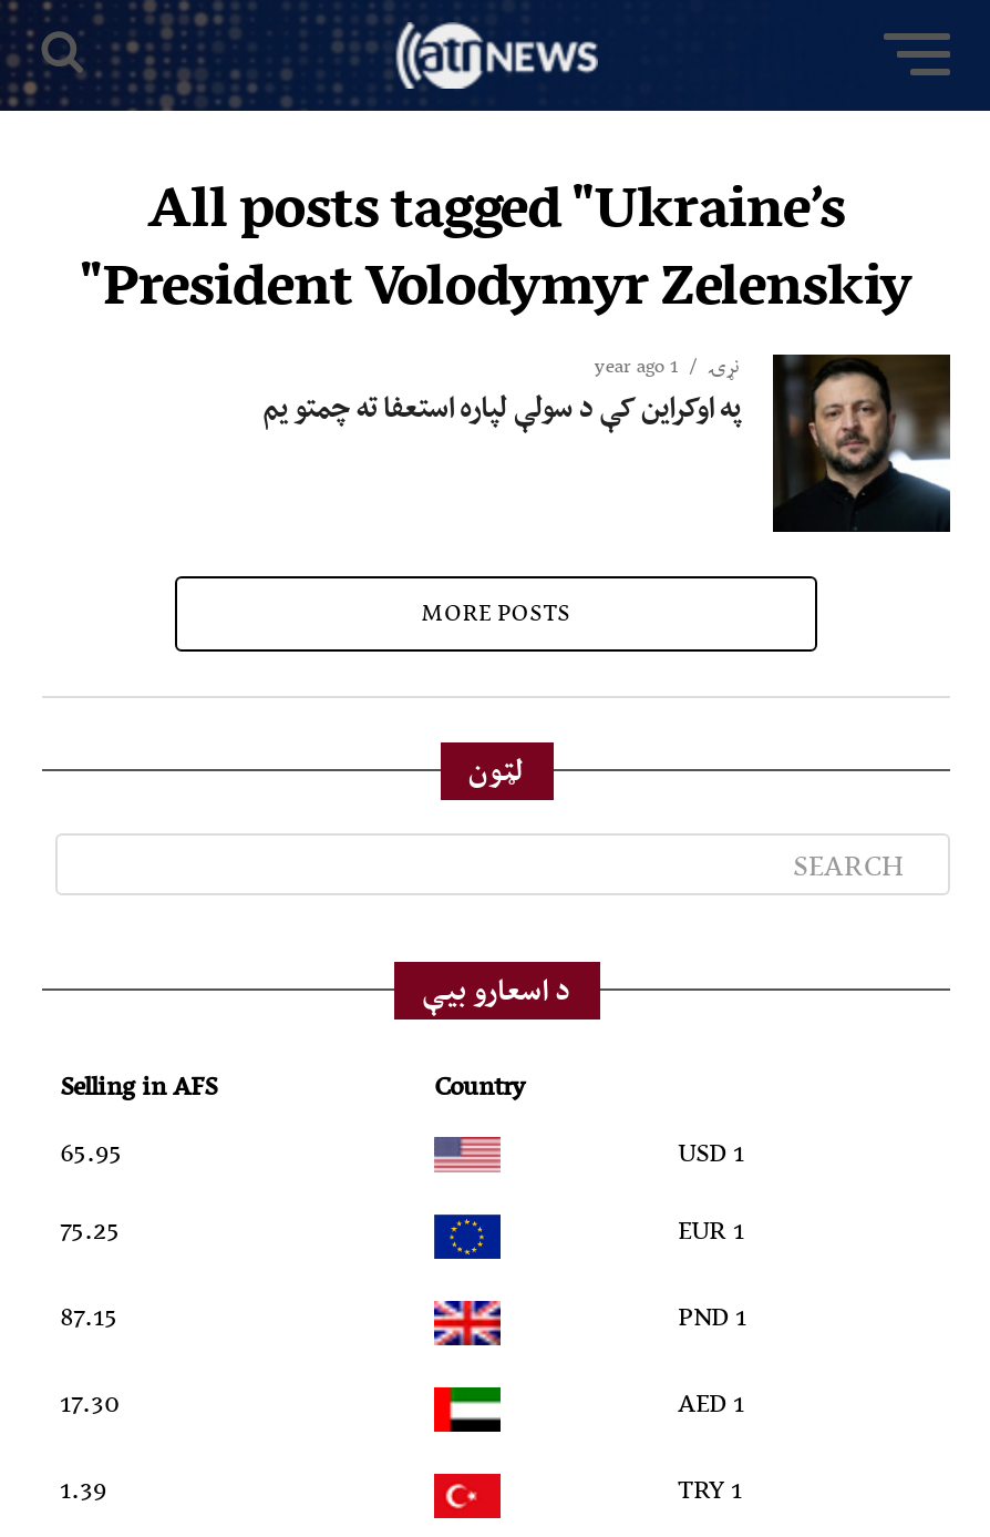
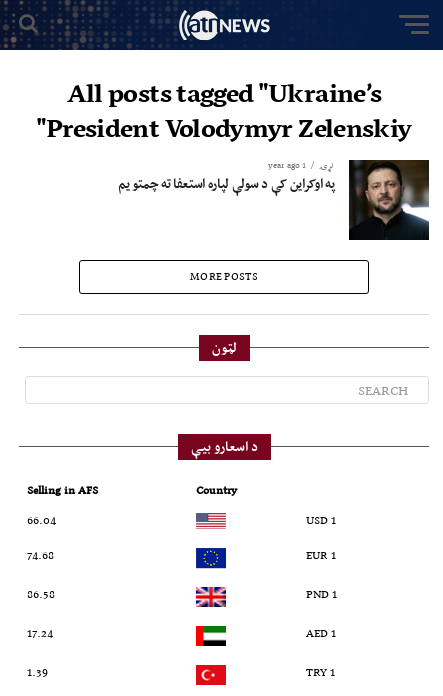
[60,1130,122,1175] 65.95 -> [27,510,56,530] 66.04
[60,1208,120,1252] 75.25 -> [27,545,54,565] 74.68
[60,1294,117,1339] 87.15 -> [27,584,55,604] 86.58
[60,1381,120,1425] 17.30 -> [27,623,53,643] 17.24

